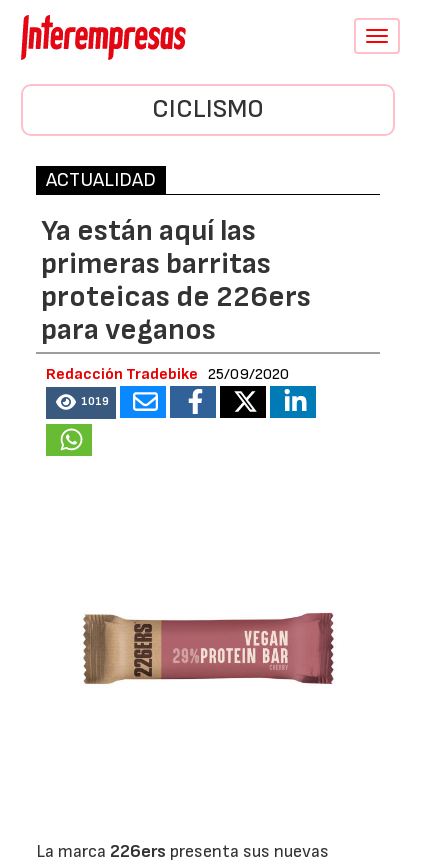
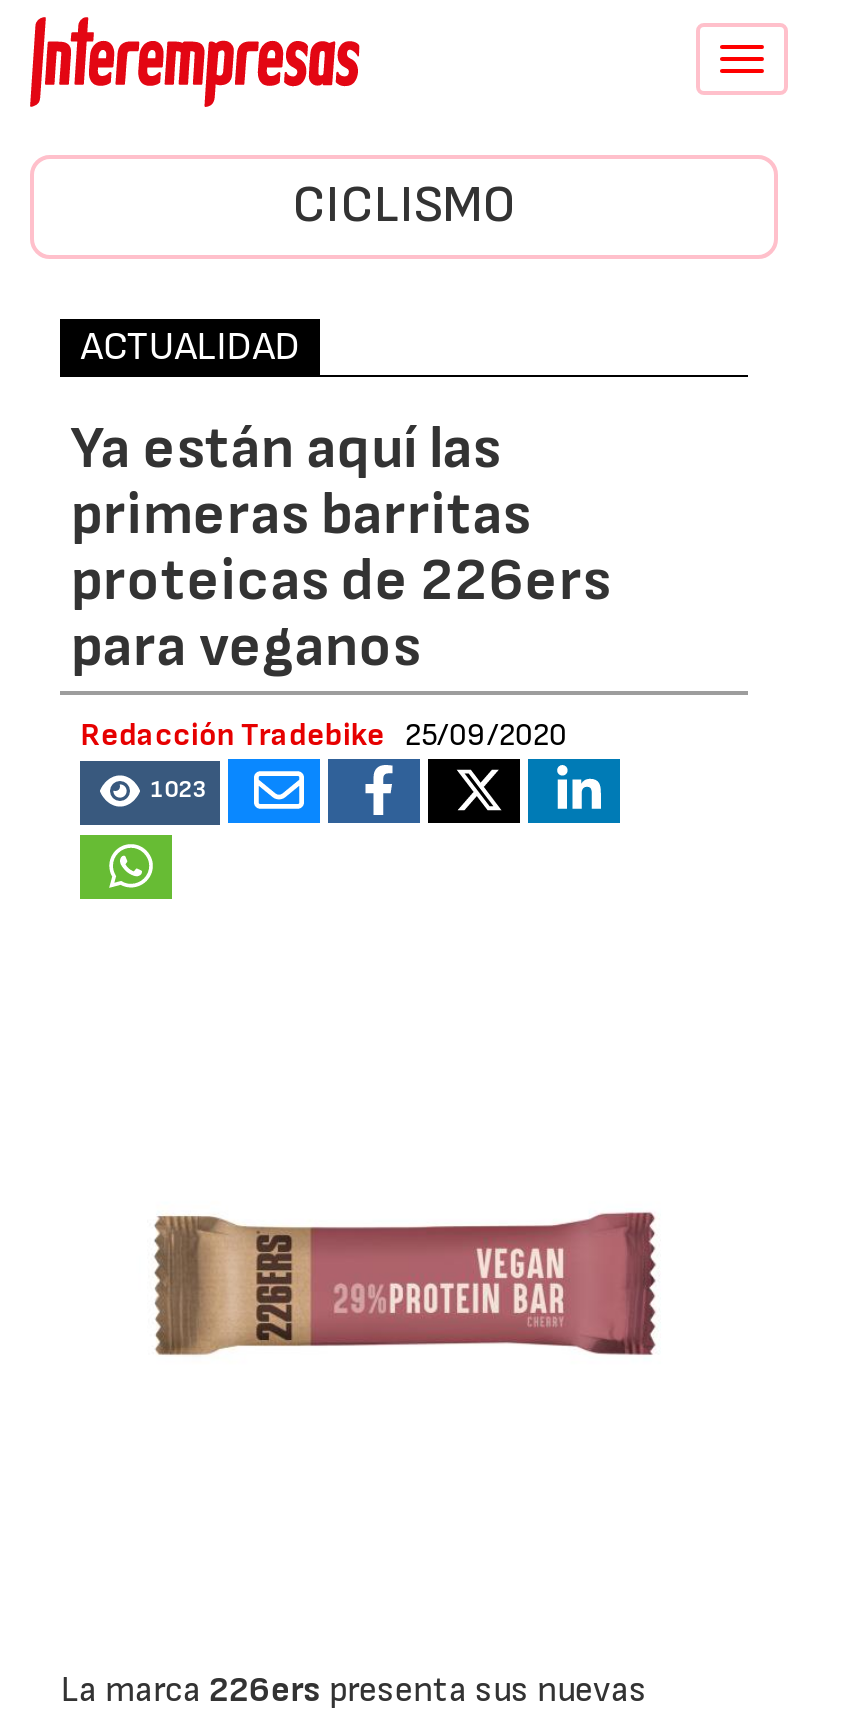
[81,394,109,409] 1019 -> [151,775,207,805] 1023

